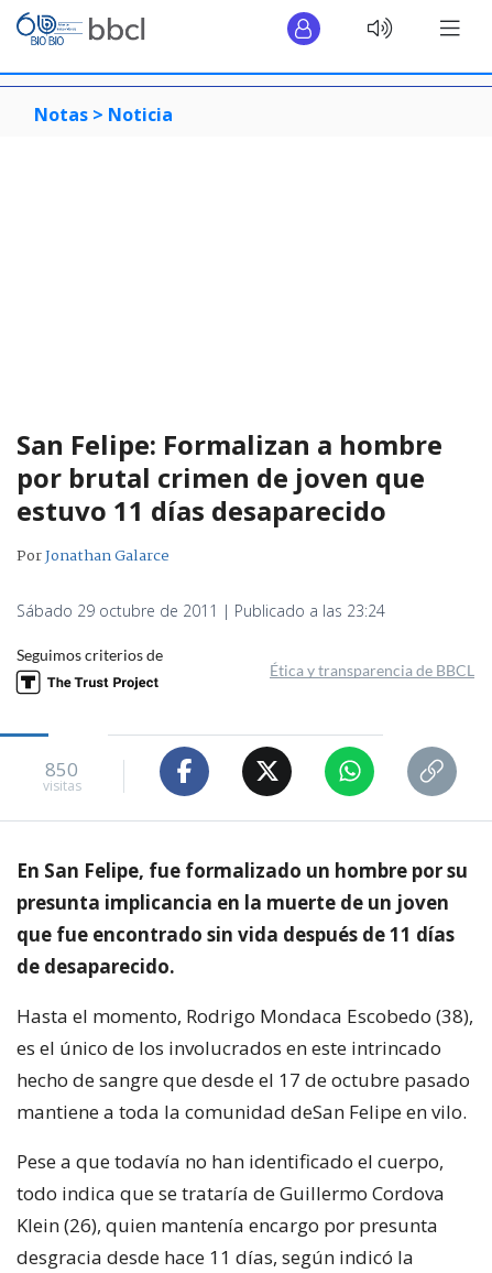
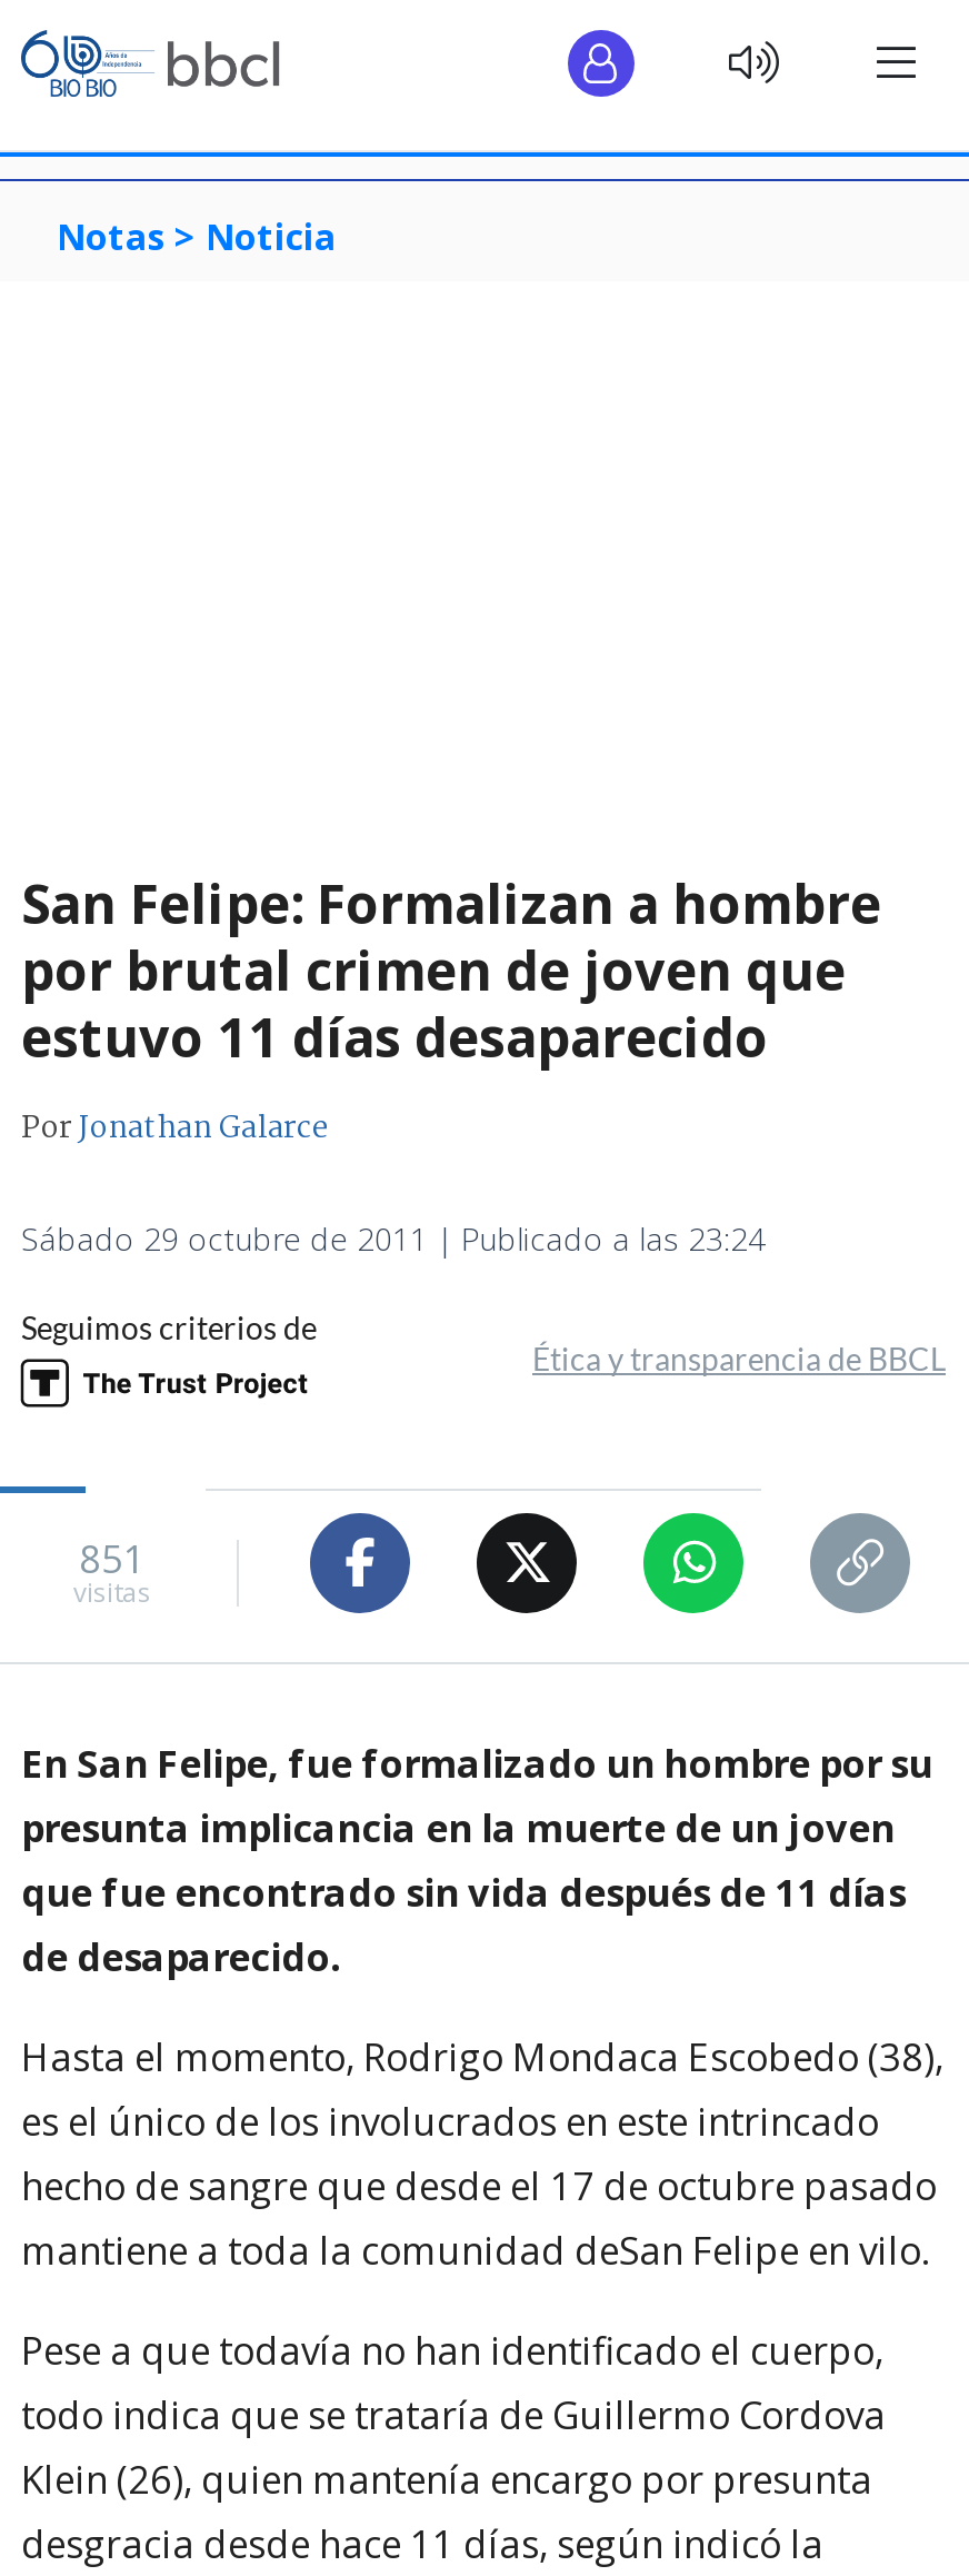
[45,757,78,782] 850 -> [79,1534,146,1585] 851

